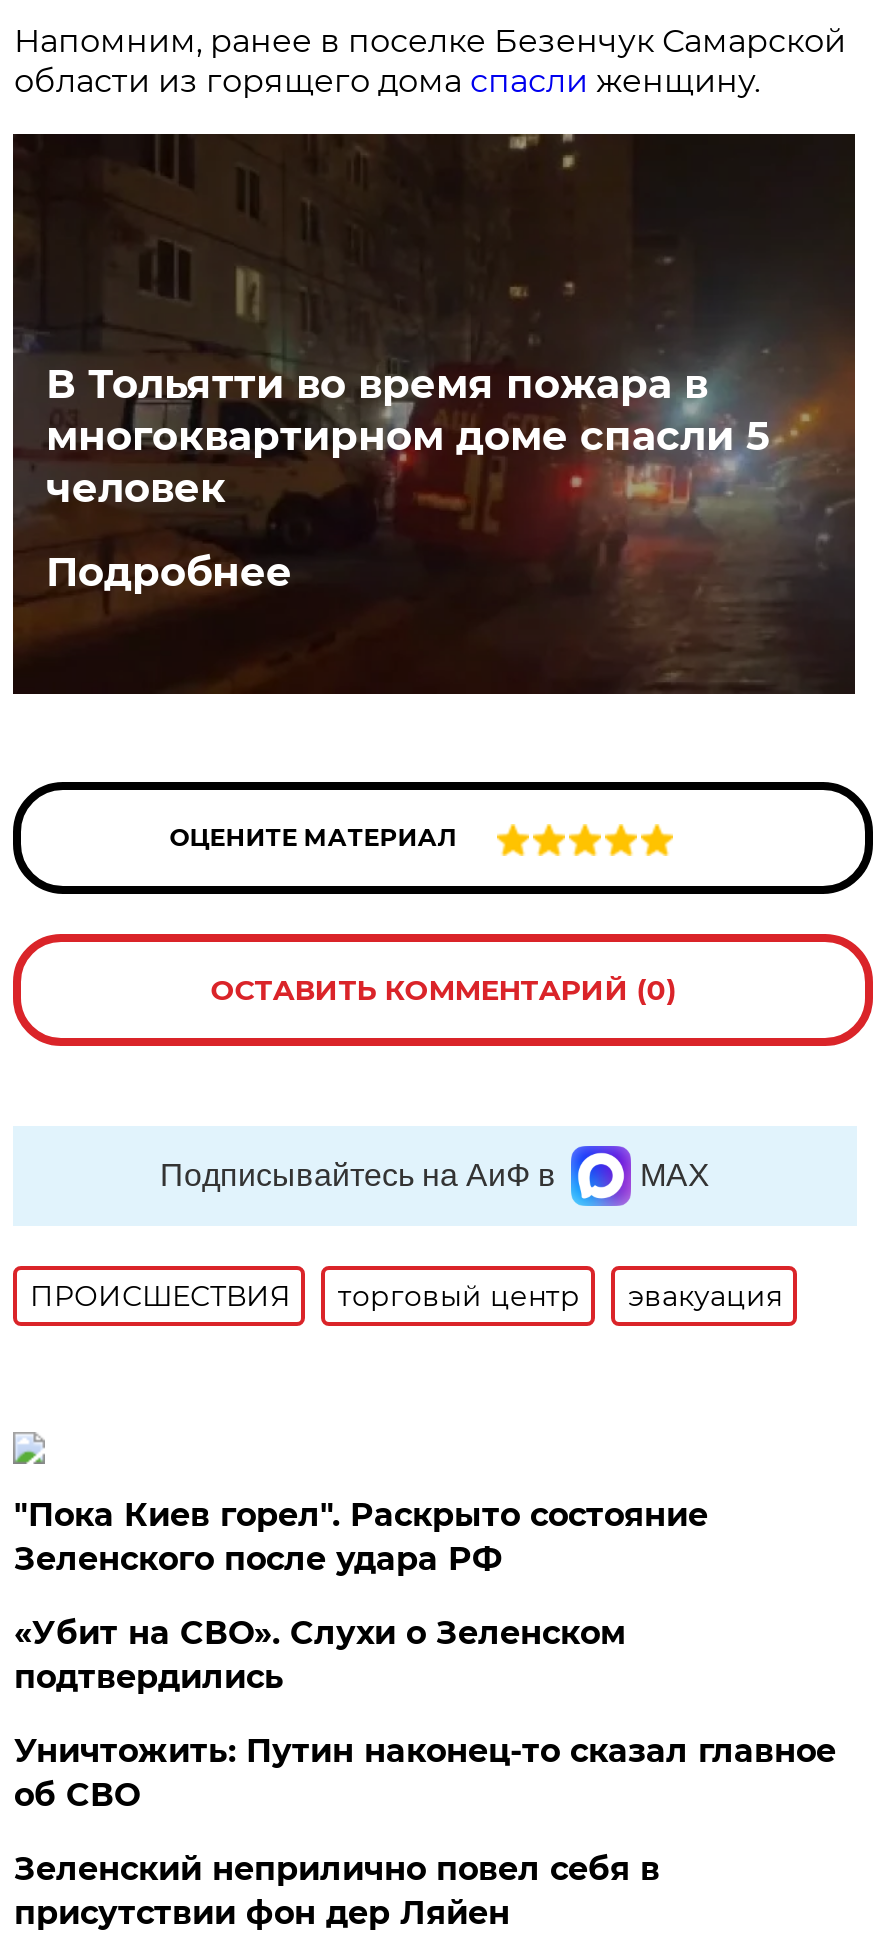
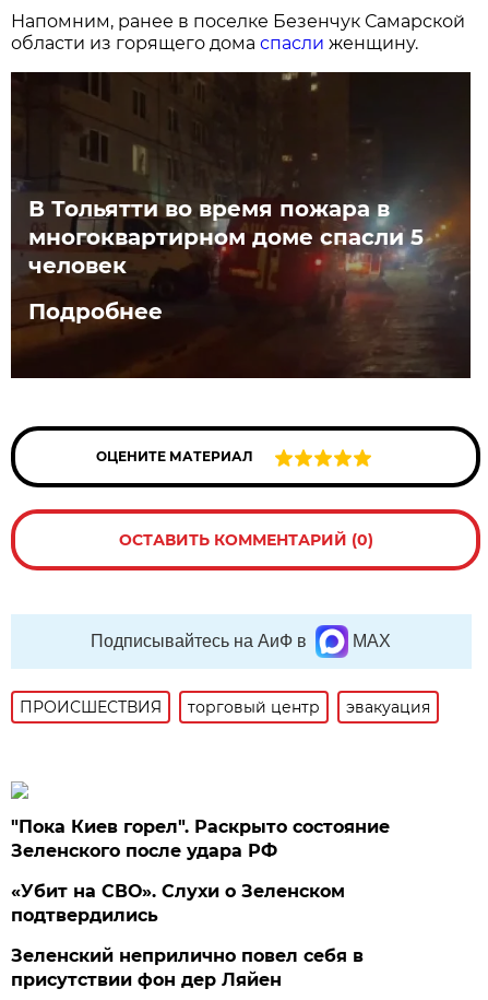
[14,1732,836,1814] Уничтожить: Путин наконец-то сказал главное | об СВО -> none

